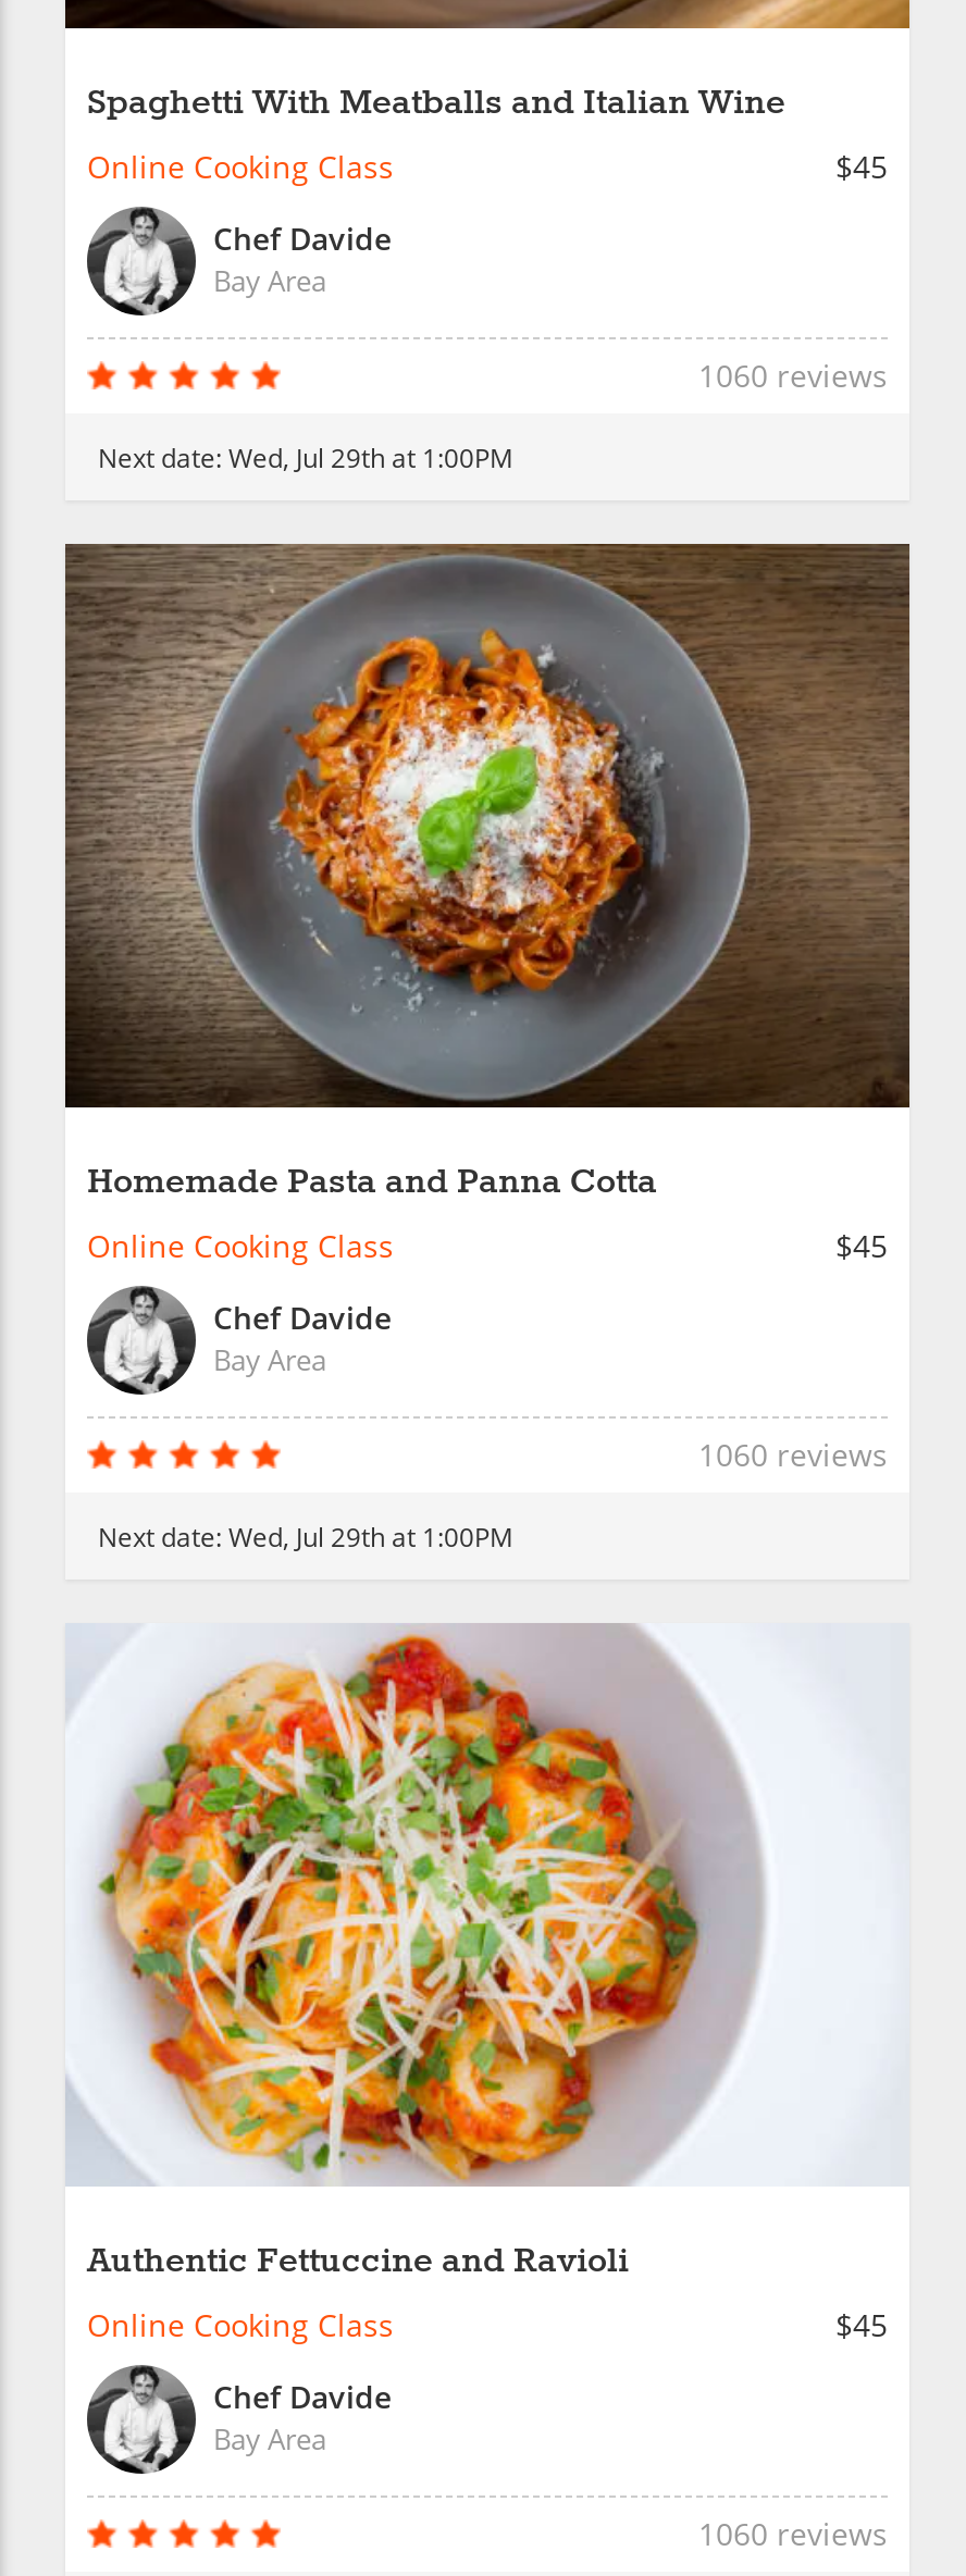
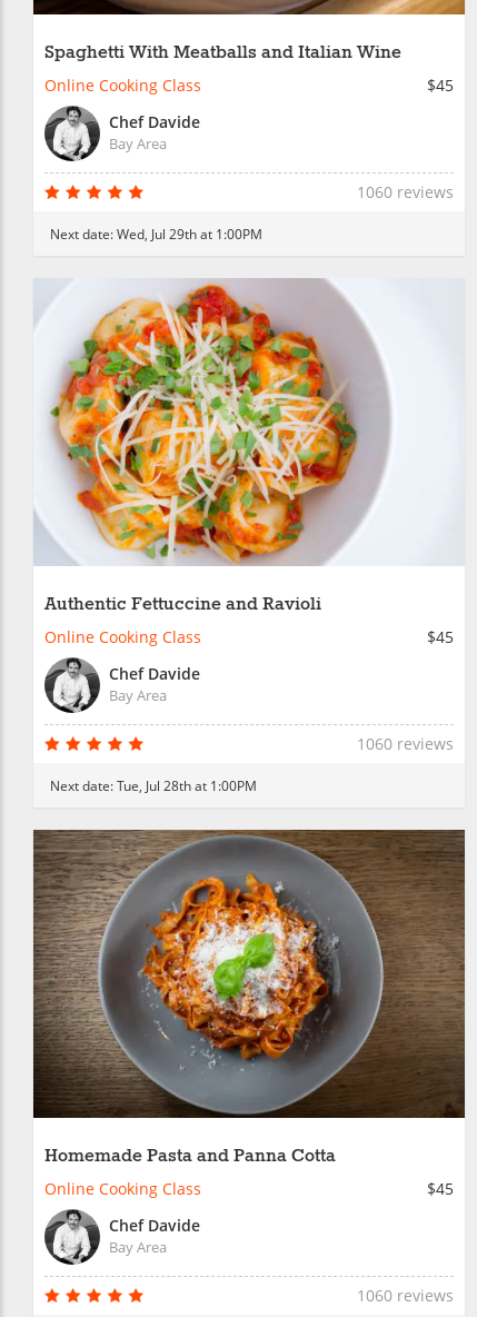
moved [63,542,912,1205] -> [32,829,466,1168]: [image] | Homemade Pasta and Panna Cotta
[98,1519,513,1553] Next date: Wed, Jul 29th at 1:00PM -> [50,776,257,794] Next date: Tue, Jul 28th at 1:00PM
moved [65,1623,909,2284] -> [33,278,465,616]: [image] | Authentic Fettuccine and Ravioli

